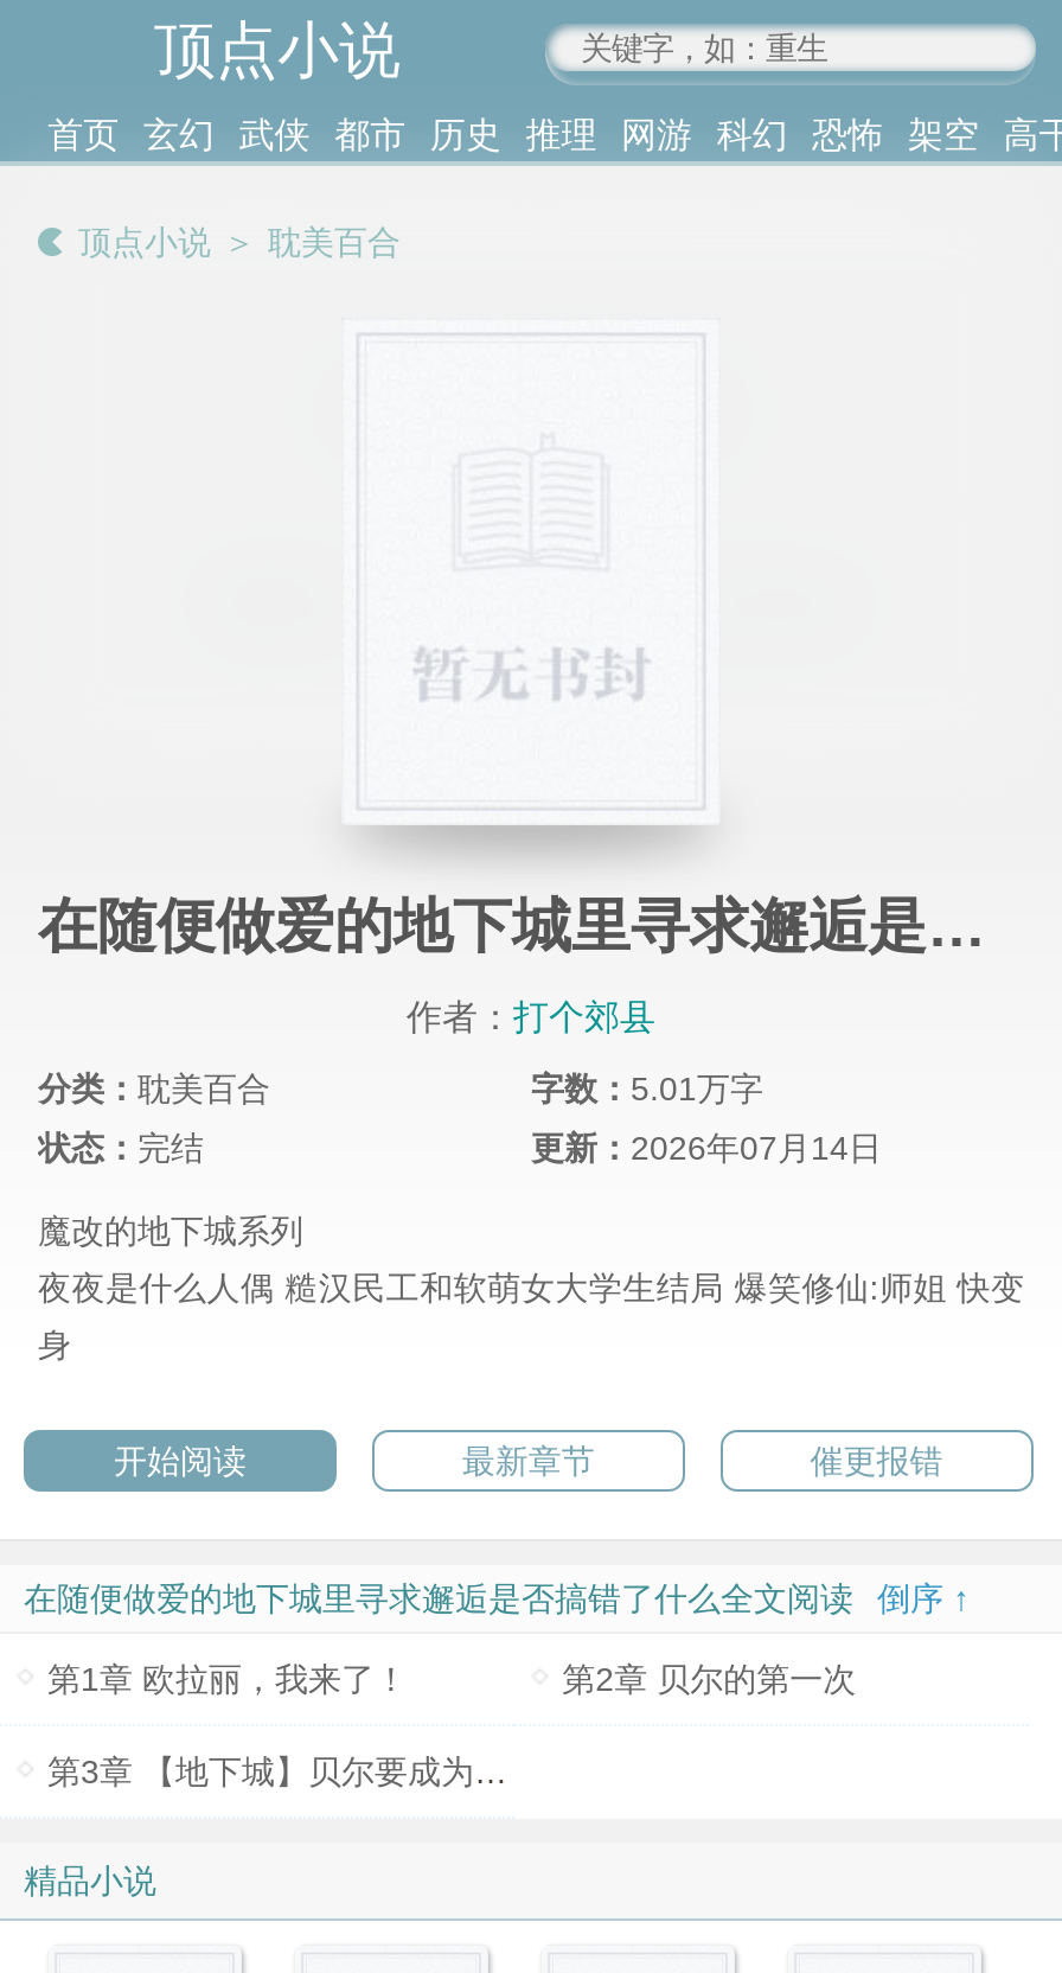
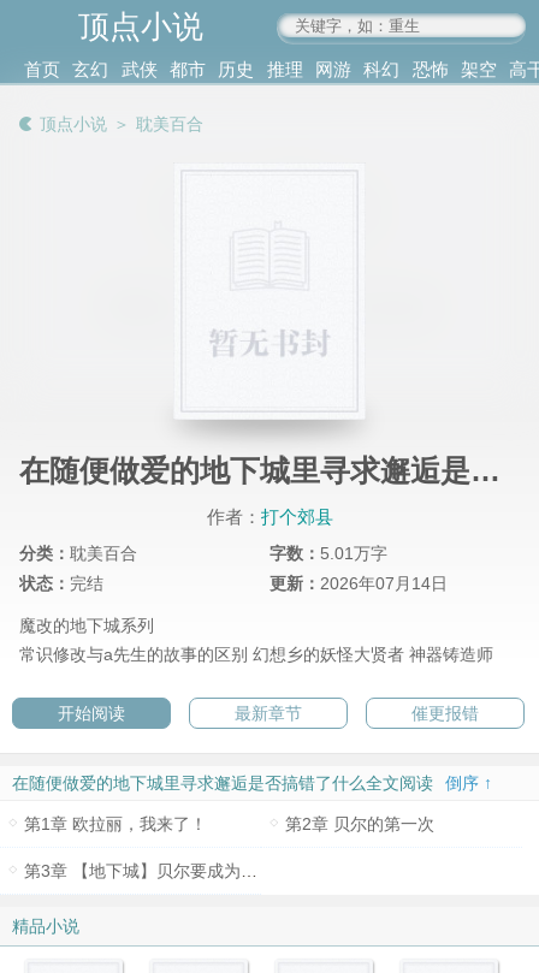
[38,1270,1024,1365] 夜夜是什么人偶 糙汉民工和软萌女大学生结局 爆笑修仙:师姐 快变 | 身 -> [19,645,493,665] 常识修改与a先生的故事的区别 幻想乡的妖怪大贤者 神器铸造师

